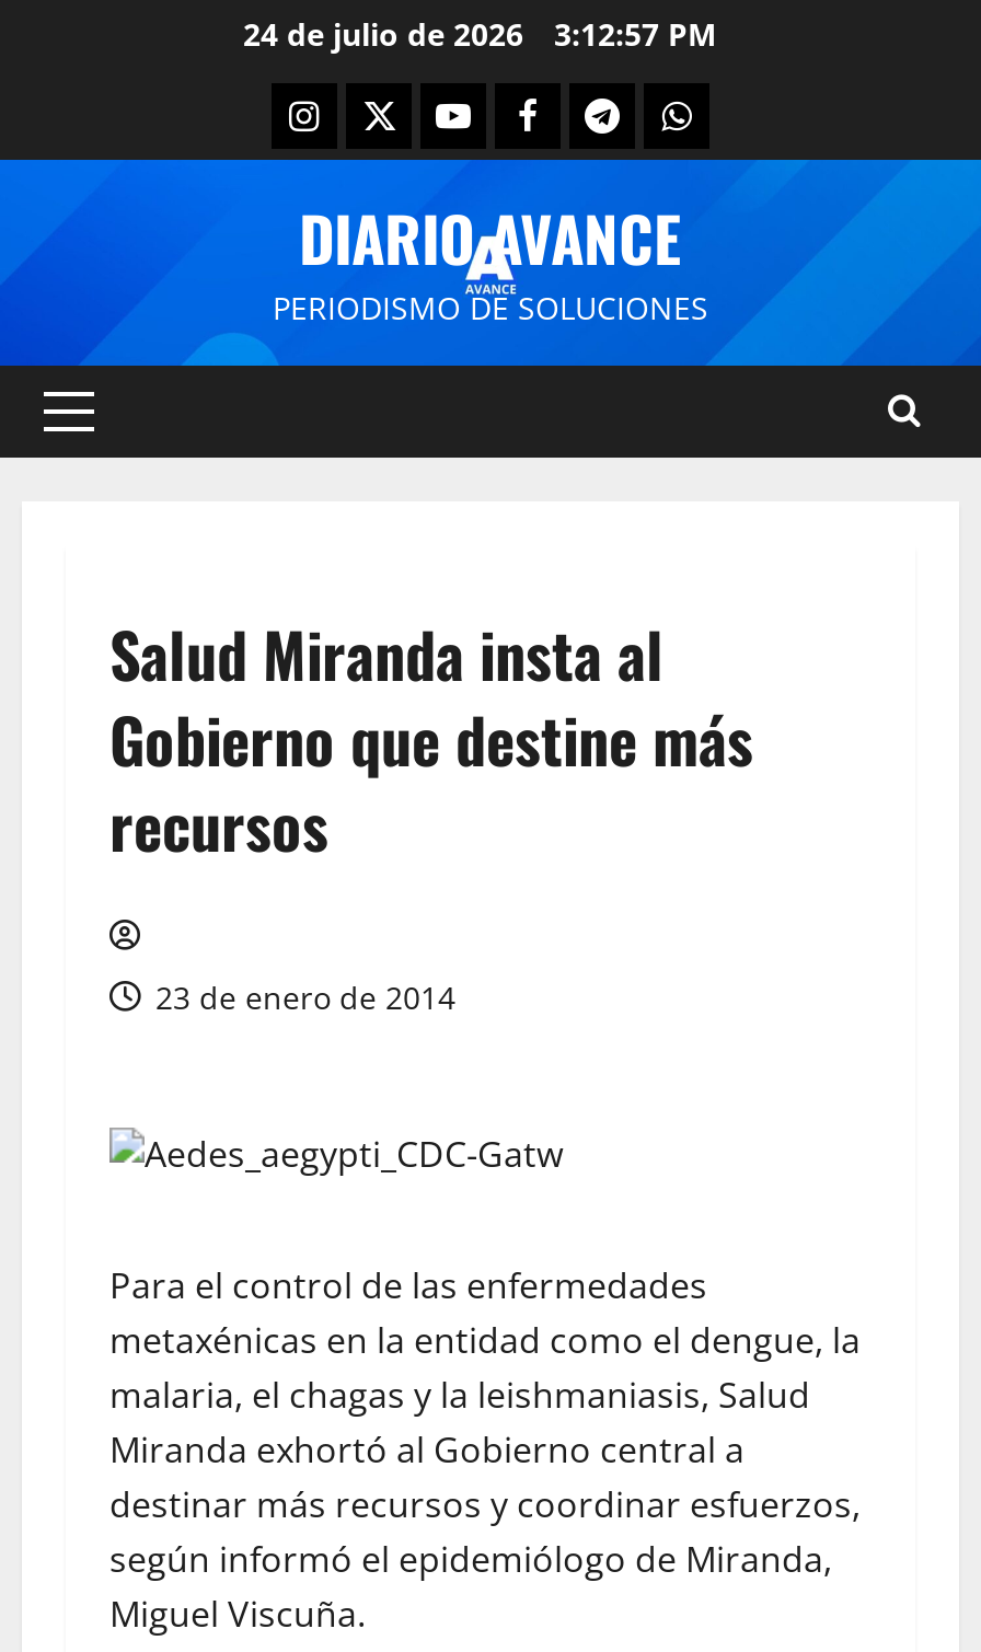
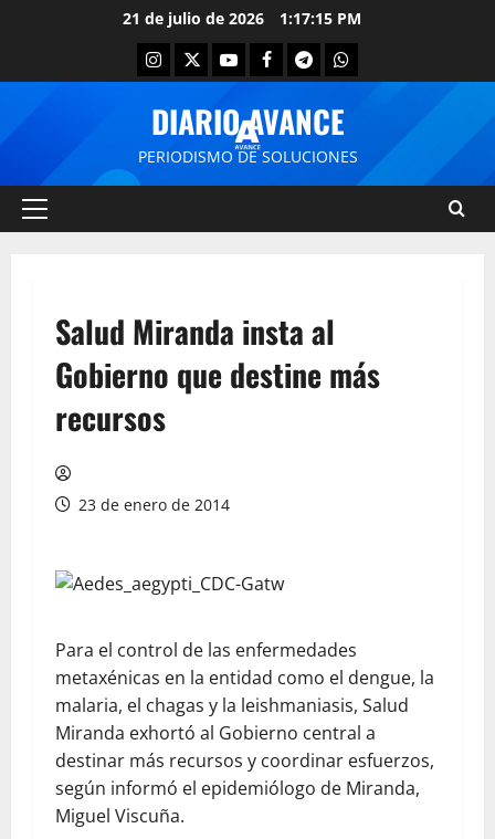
[243,13,716,55] 24 de julio de 2026 3:12:57 PM -> [123,8,361,29] 21 de julio de 2026 1:17:15 PM

